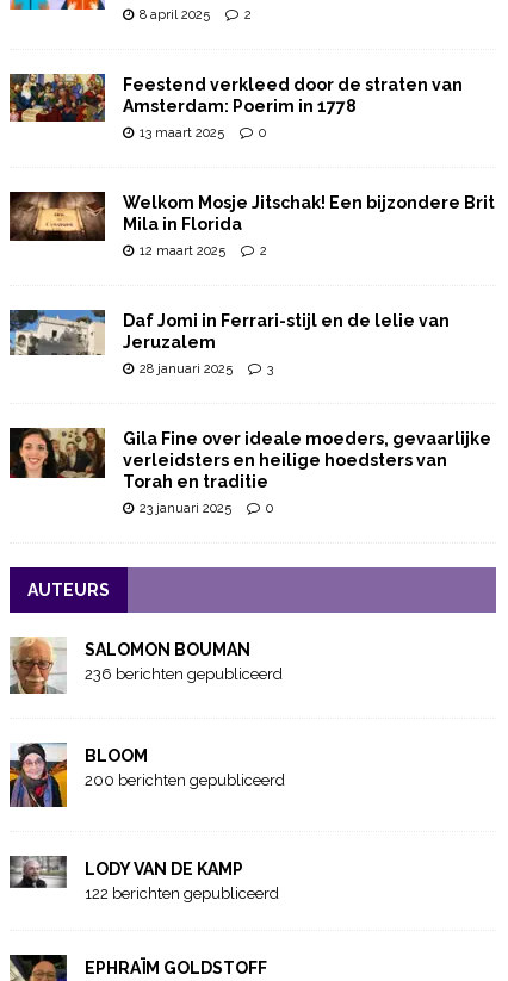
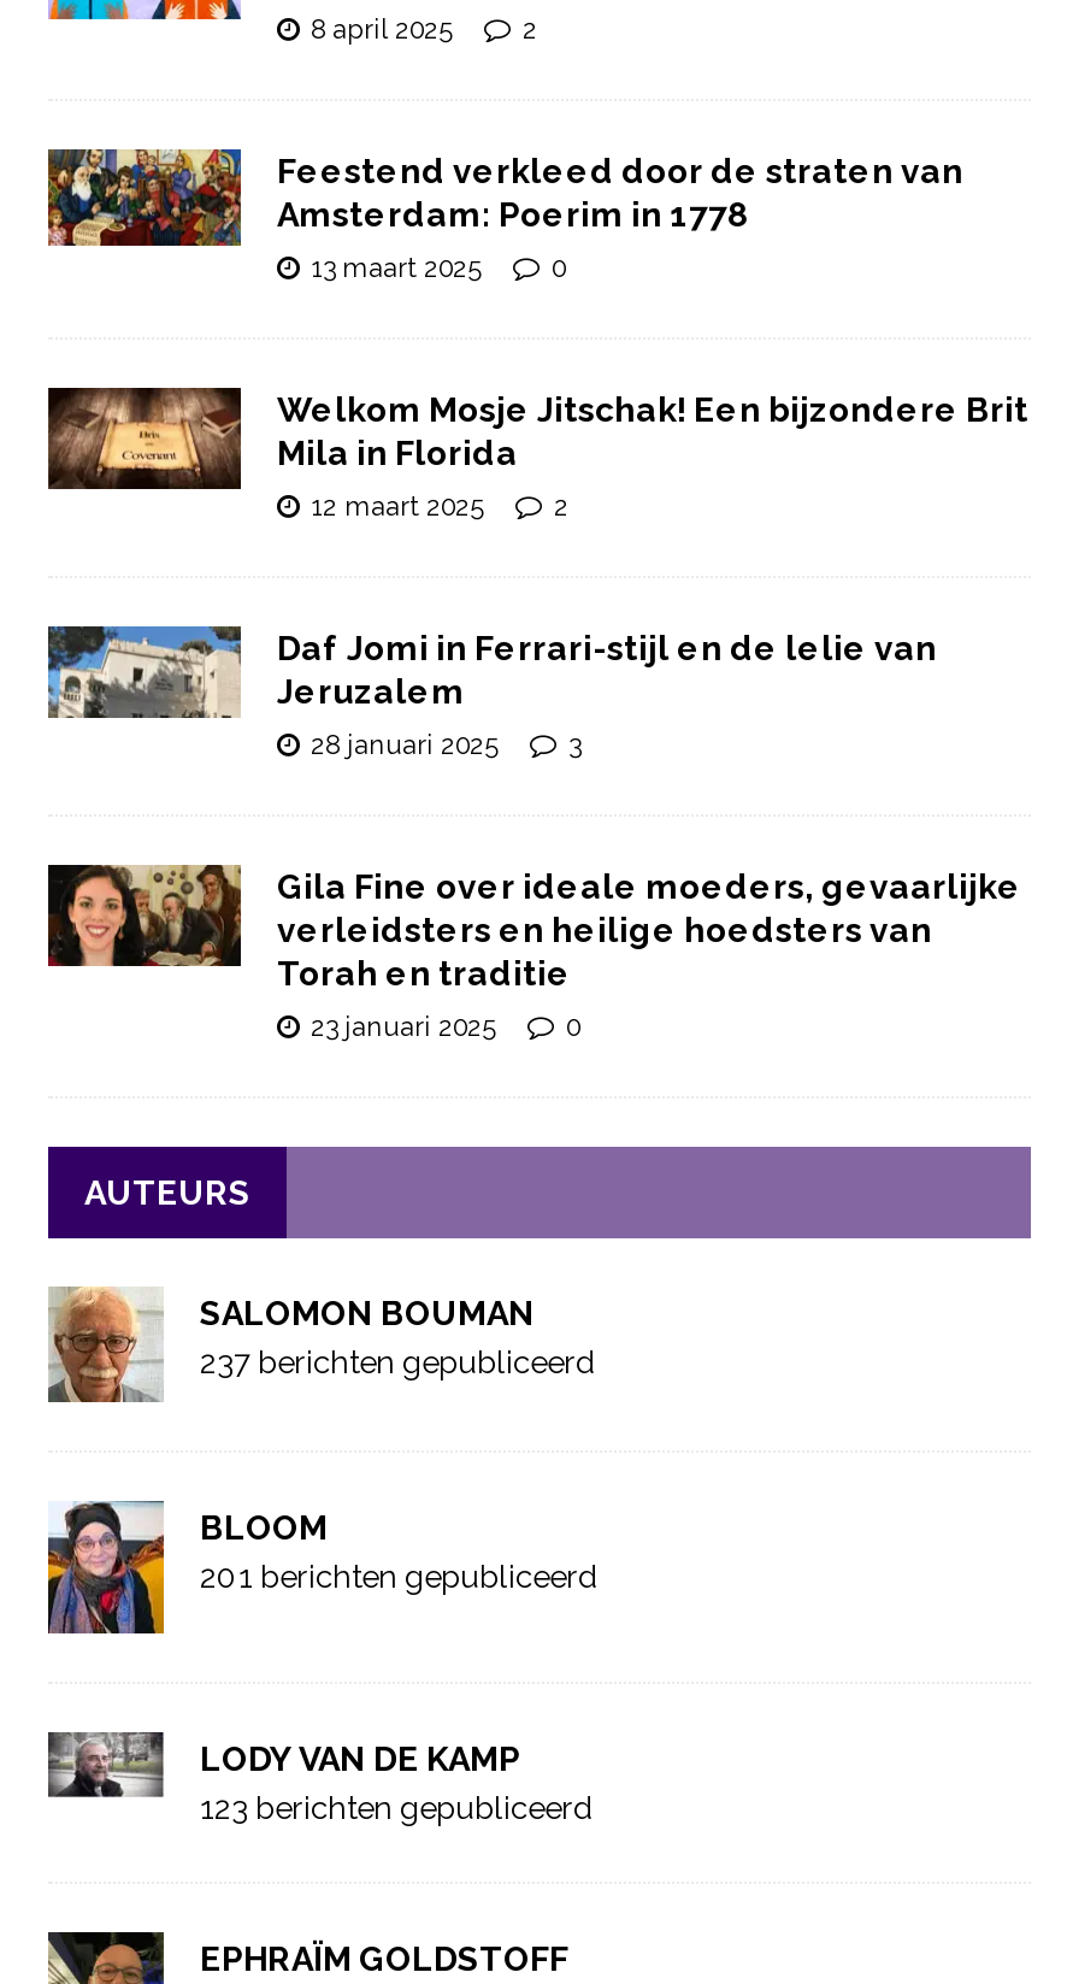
[85,665,283,683] 236 berichten gepubliceerd -> [200,1345,595,1381] 237 berichten gepubliceerd
[85,771,285,789] 200 berichten gepubliceerd -> [200,1559,597,1595] 201 berichten gepubliceerd
[85,885,279,903] 122 berichten gepubliceerd -> [200,1789,593,1825] 123 berichten gepubliceerd

